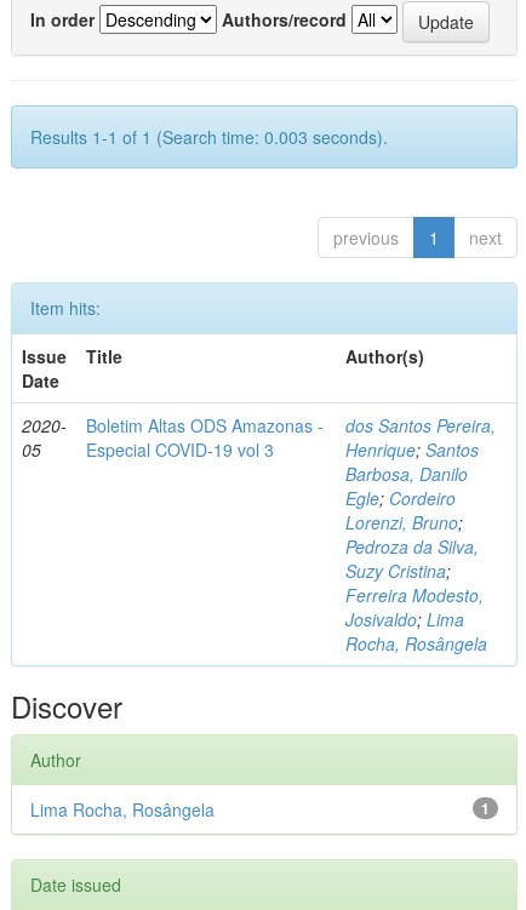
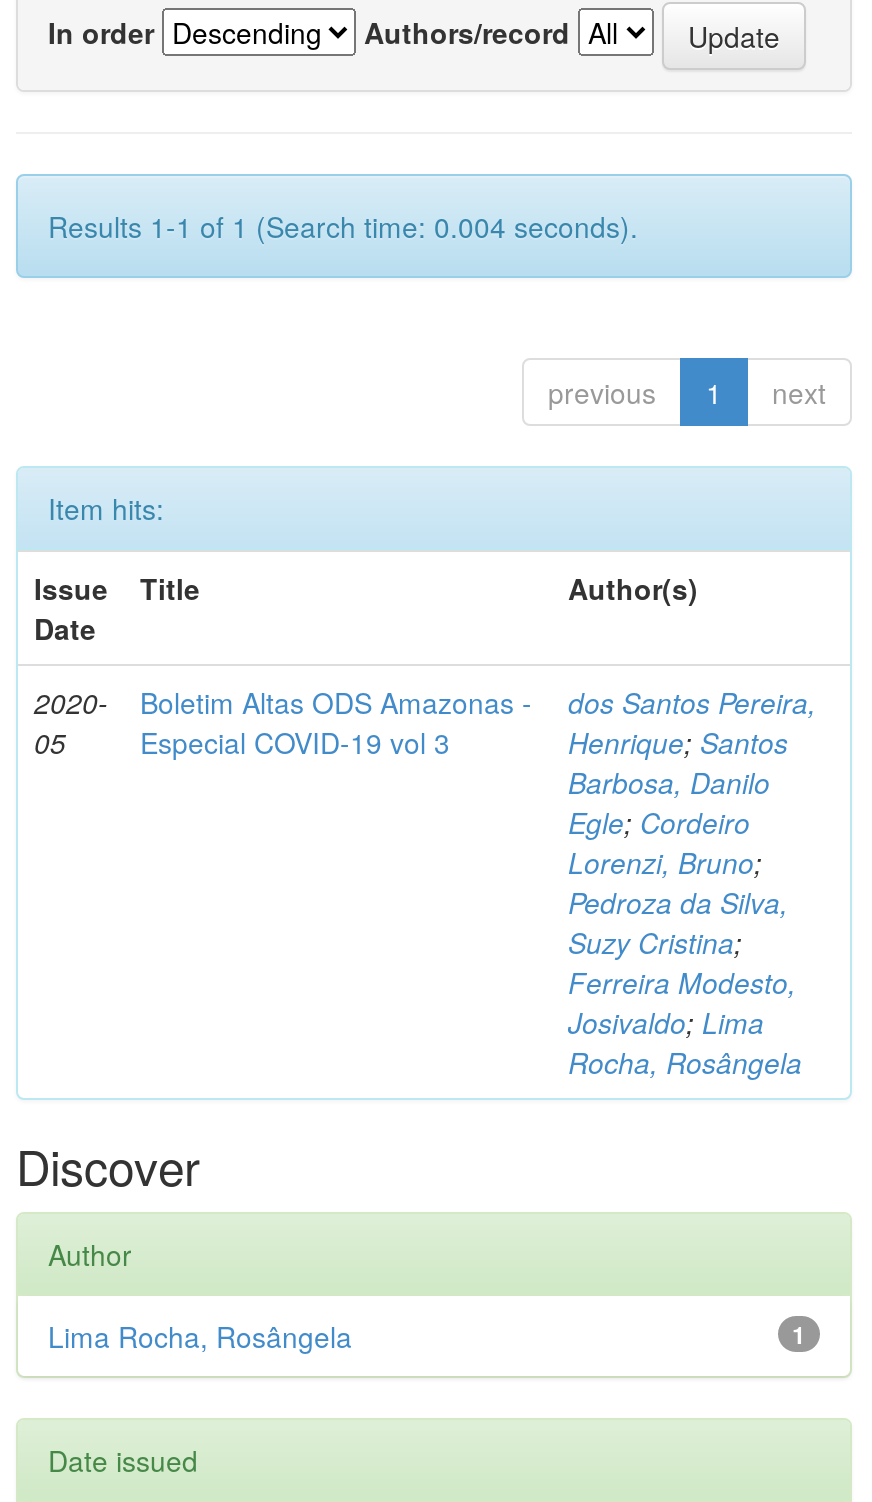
[30,125,388,149] Results 1-1 of 1 (Search time: 0.003 seconds). -> [48,206,638,246] Results 1-1 of 1 (Search time: 0.004 seconds).

